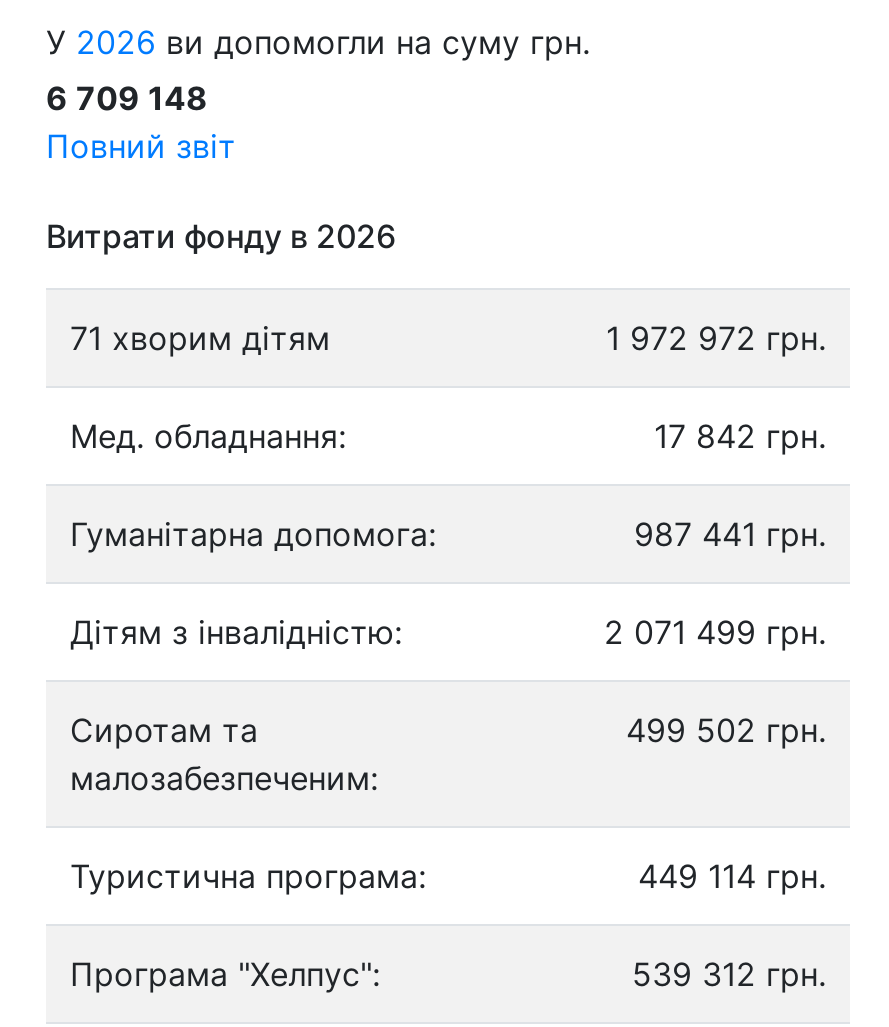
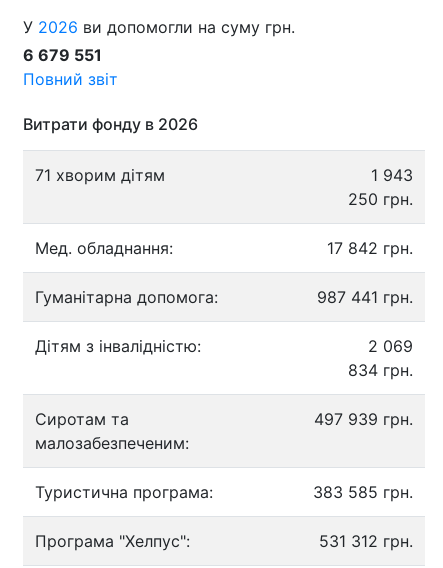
[46,77,208,117] 6 709 148 -> [23,45,102,65] 6 679 551
[606,317,826,357] 1 972 972 грн. -> [348,165,413,209] 1 943 | 250 грн.
[604,611,826,651] 2 071 499 грн. -> [348,336,413,380] 2 069 | 834 грн.
[626,709,826,749] 499 502 грн. -> [314,409,413,429] 497 939 грн.
[638,855,826,895] 449 114 грн. -> [313,482,413,502] 383 585 грн.
[632,953,826,993] 539 312 грн. -> [319,531,413,551] 531 312 грн.

